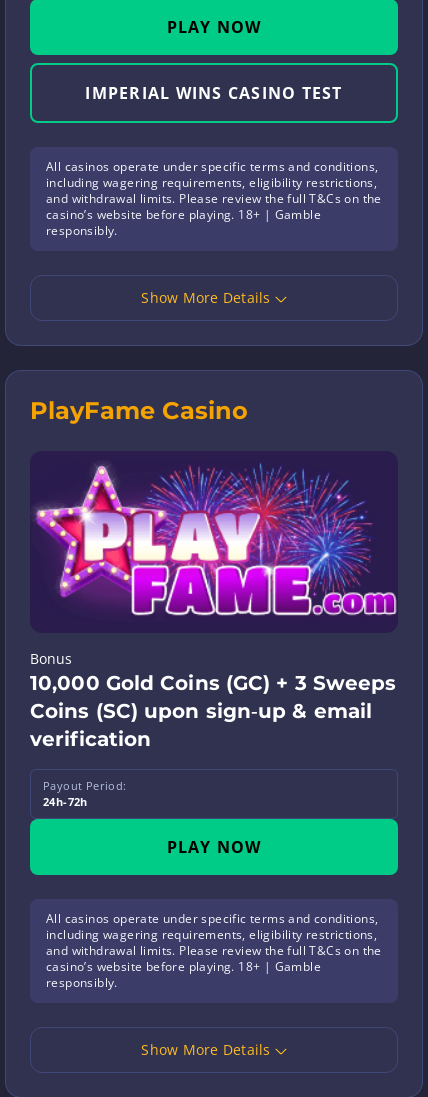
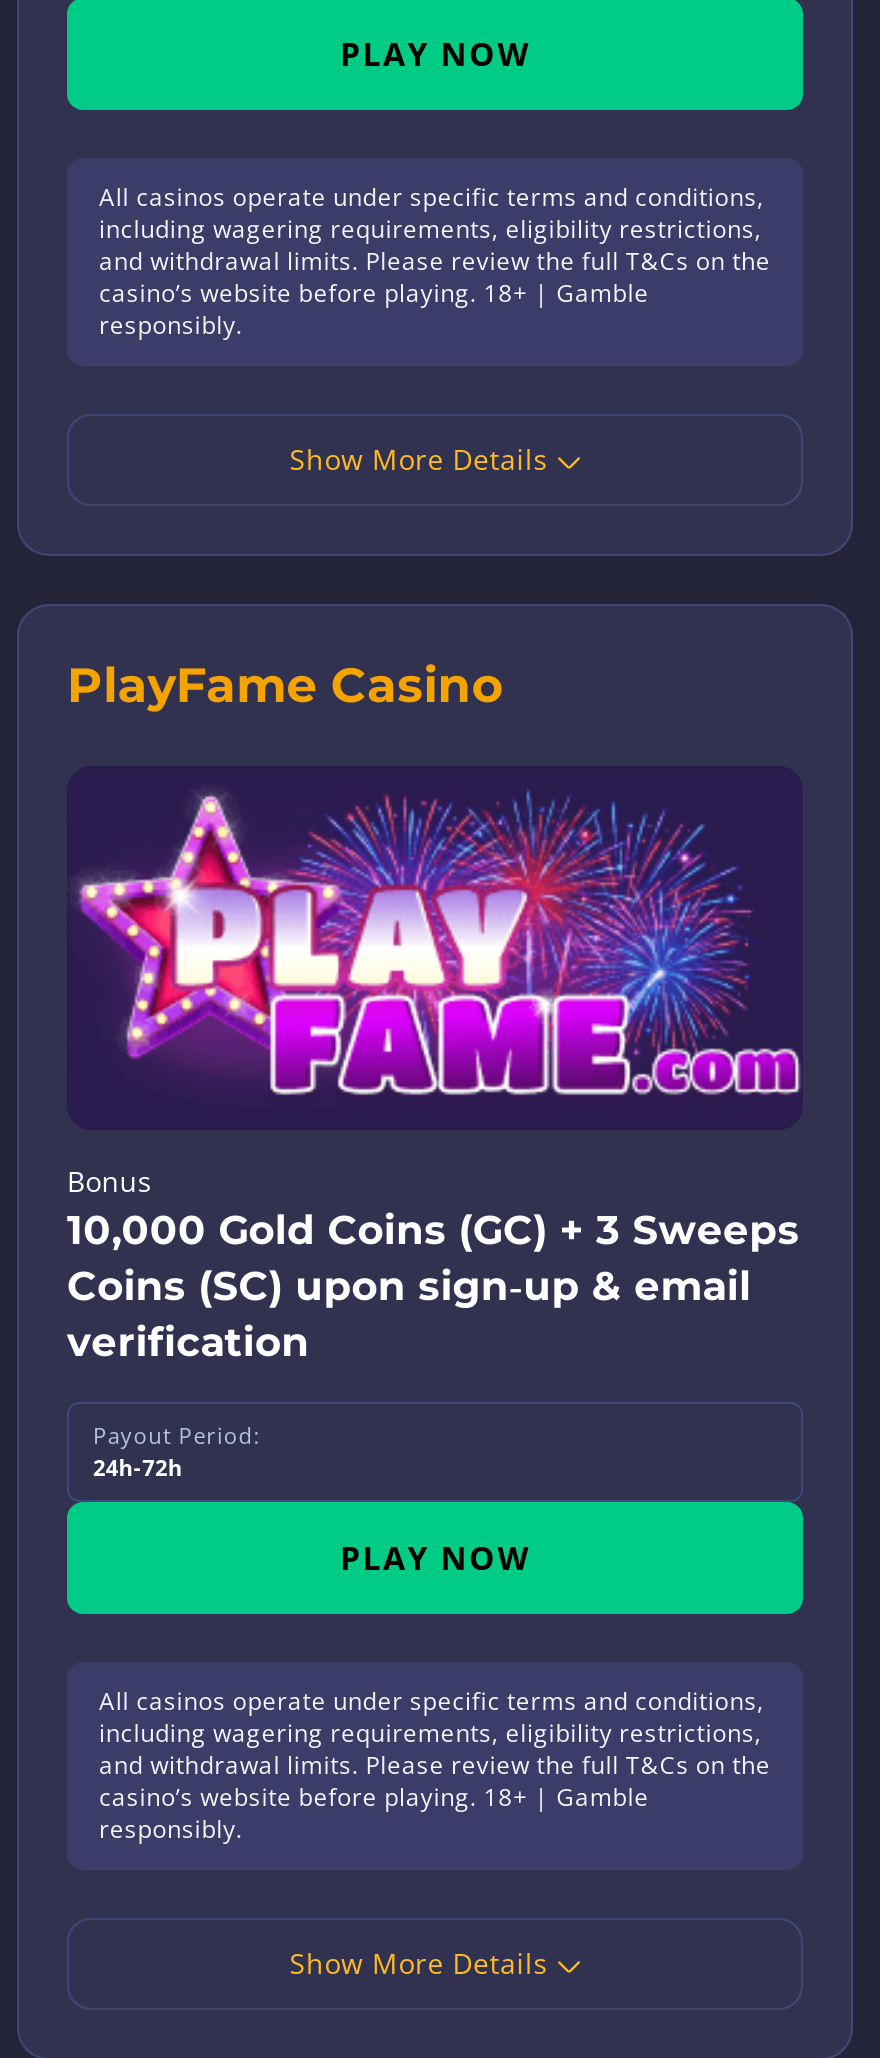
[85,82,343,104] IMPERIAL WINS CASINO TEST -> none

